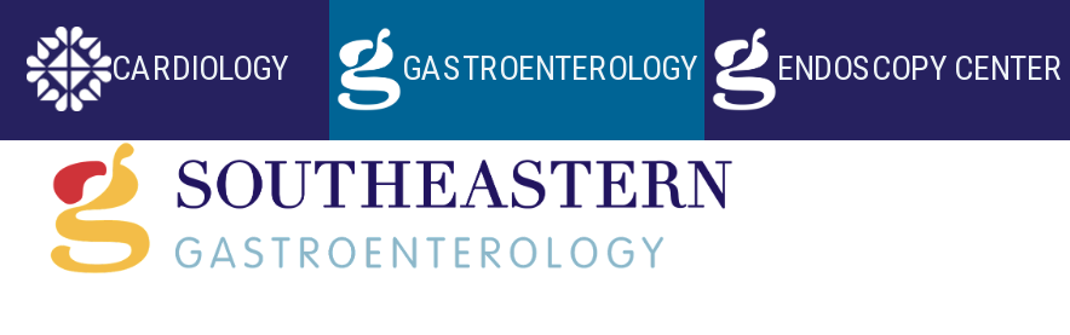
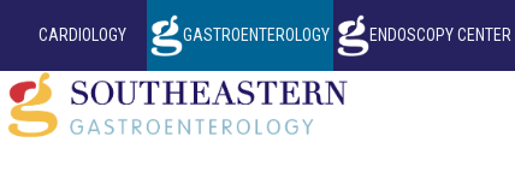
[24,24,104,114] [image] -> none

